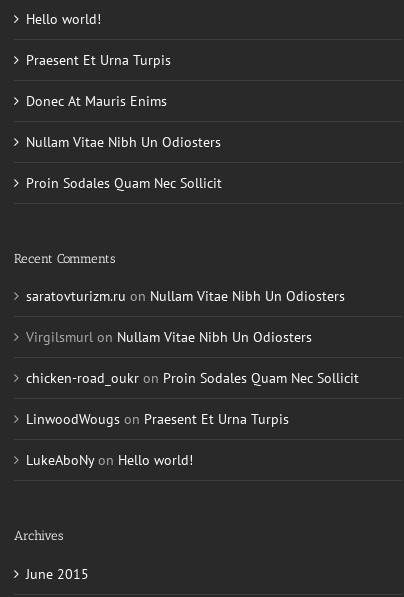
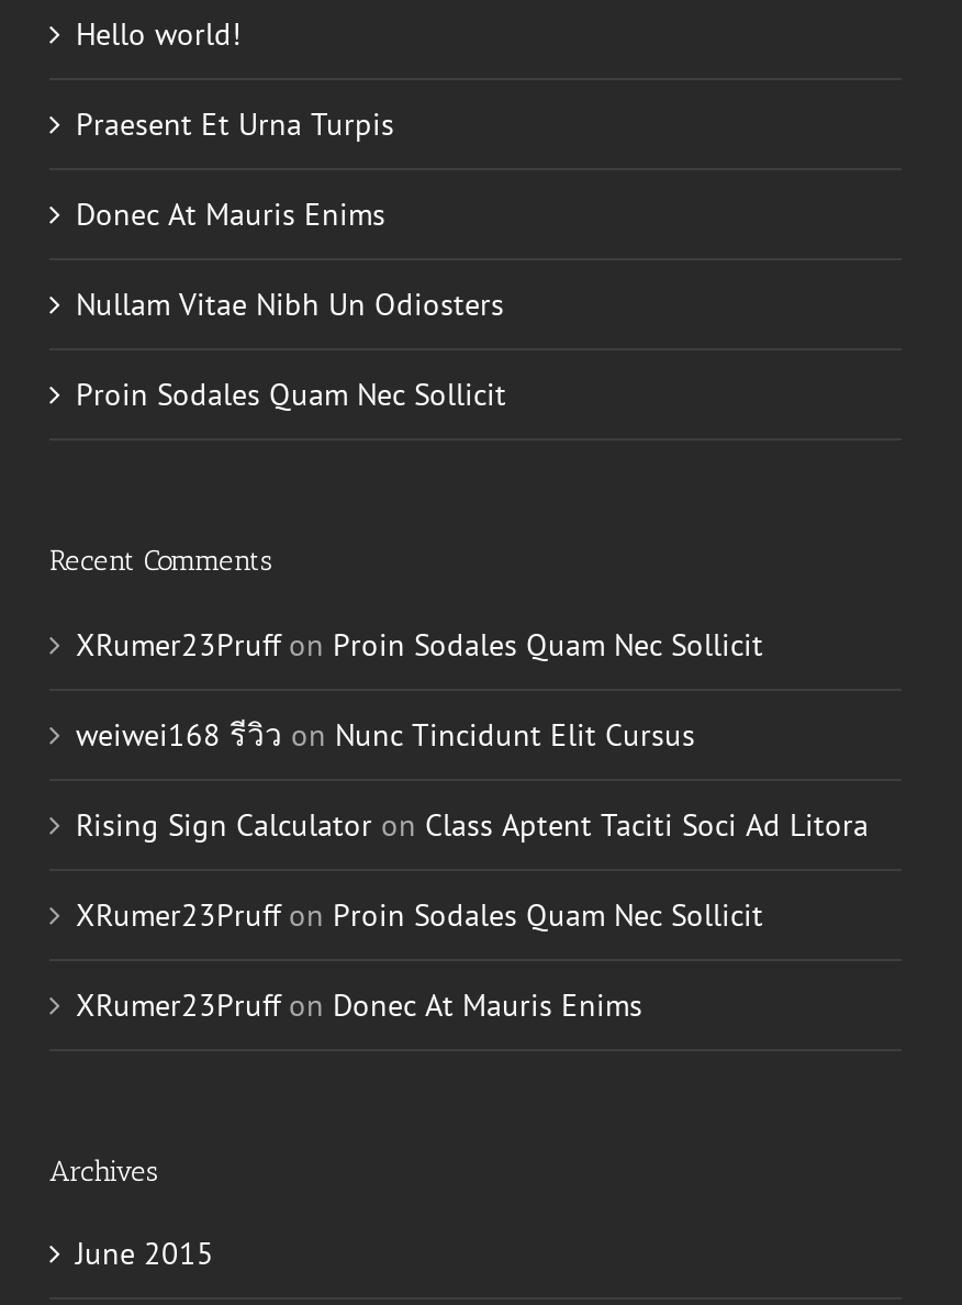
[26,287,345,305] saratovturizm.ru on Nullam Vitae Nibh Un Odiosters -> [76,625,763,664] XRumer23Pruff on Proin Sodales Quam Nec Sollicit
[26,328,312,346] Virgilsmurl on Nullam Vitae Nibh Un Odiosters -> [76,715,695,754] weiwei168 รีวิวon Nunc Tincidunt Elit Cursus
[26,369,359,387] chicken-road_oukr on Proin Sodales Quam Nec Sollicit -> [76,805,869,844] Rising Sign Calculator on Class Aptent Taciti Soci Ad Litora
[26,410,289,428] LinwoodWougs on Praesent Et Urna Turpis -> [76,895,763,934] XRumer23Pruff on Proin Sodales Quam Nec Sollicit
[26,451,193,469] LukeAboNy on Hello world! -> [76,985,642,1024] XRumer23Pruff on Donec At Mauris Enims

